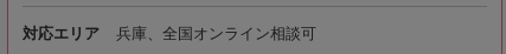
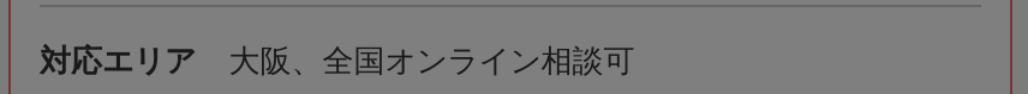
[116,25,316,43] 兵庫、全国オンライン相談可 -> [229,44,635,79] 大阪、全国オンライン相談可

